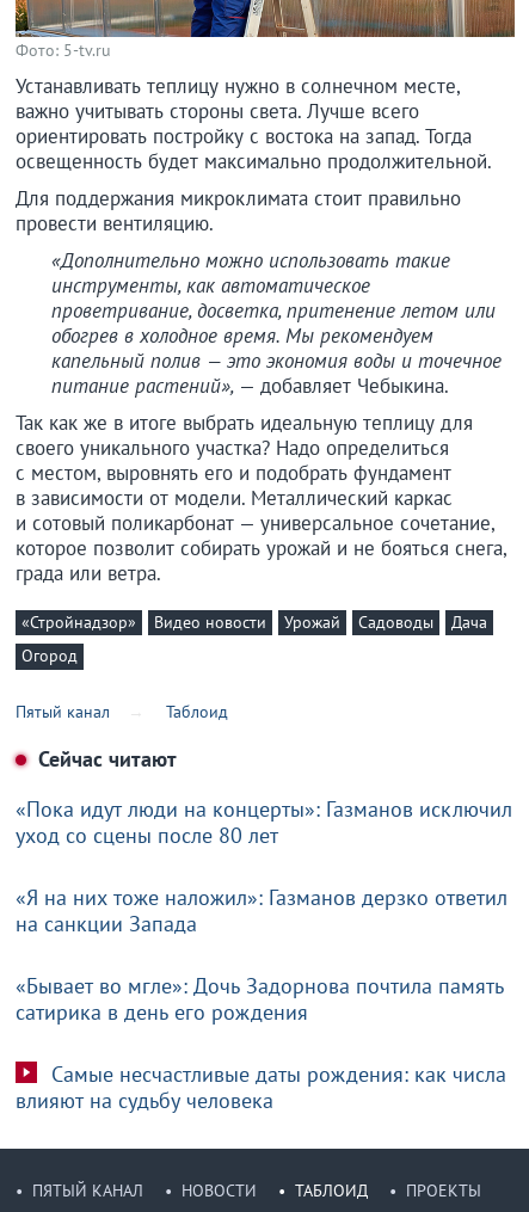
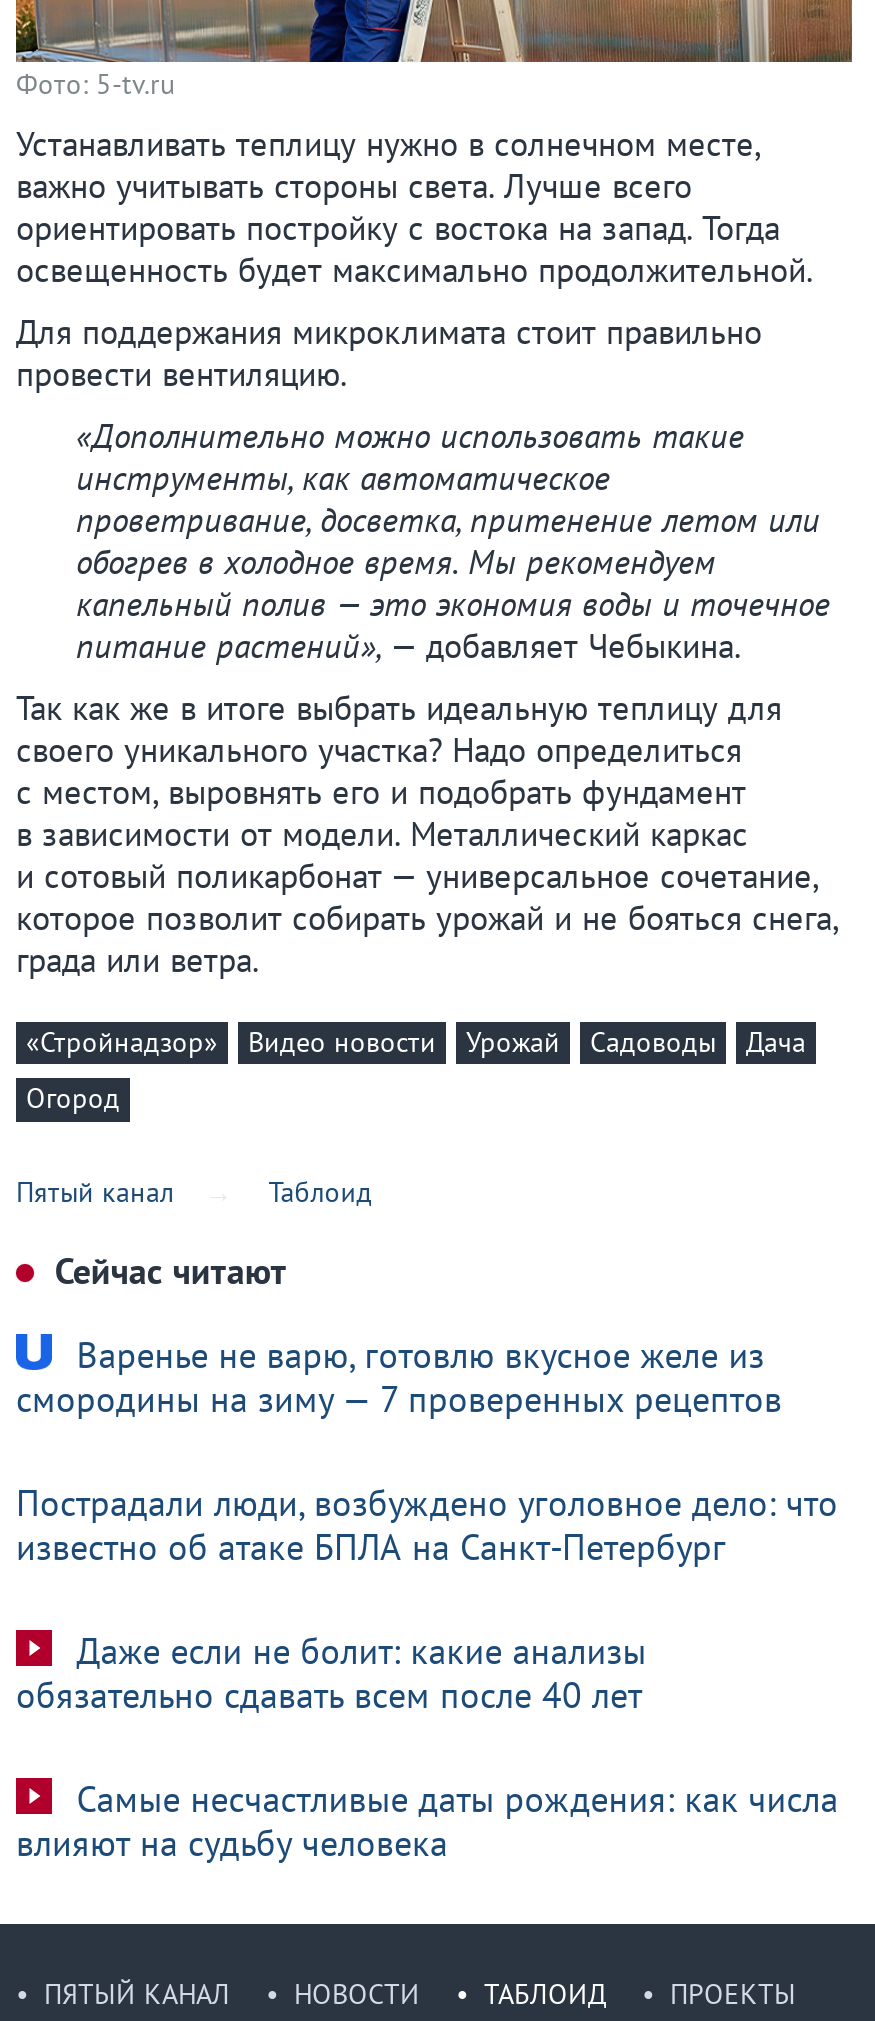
[16,795,512,849] «Пока идут люди на концерты»: Газманов исключил | уход со сцены после 80 лет -> [16,1331,782,1421] Варенье не варю, готовлю вкусное желе из | смородины на зиму — 7 проверенных рецептов
[16,883,508,937] «Я на них тоже наложил»: Газманов дерзко ответил | на санкции Запада -> [16,1479,838,1569] Пострадали люди, возбуждено уголовное дело: что | известно об атаке БПЛА на Санкт-Петербург
[16,972,504,1025] «Бывает во мгле»: Дочь Задорнова почтила память | сатирика в день его рождения -> [16,1627,646,1717] Даже если не болит: какие анализы | обязательно сдавать всем после 40 лет

